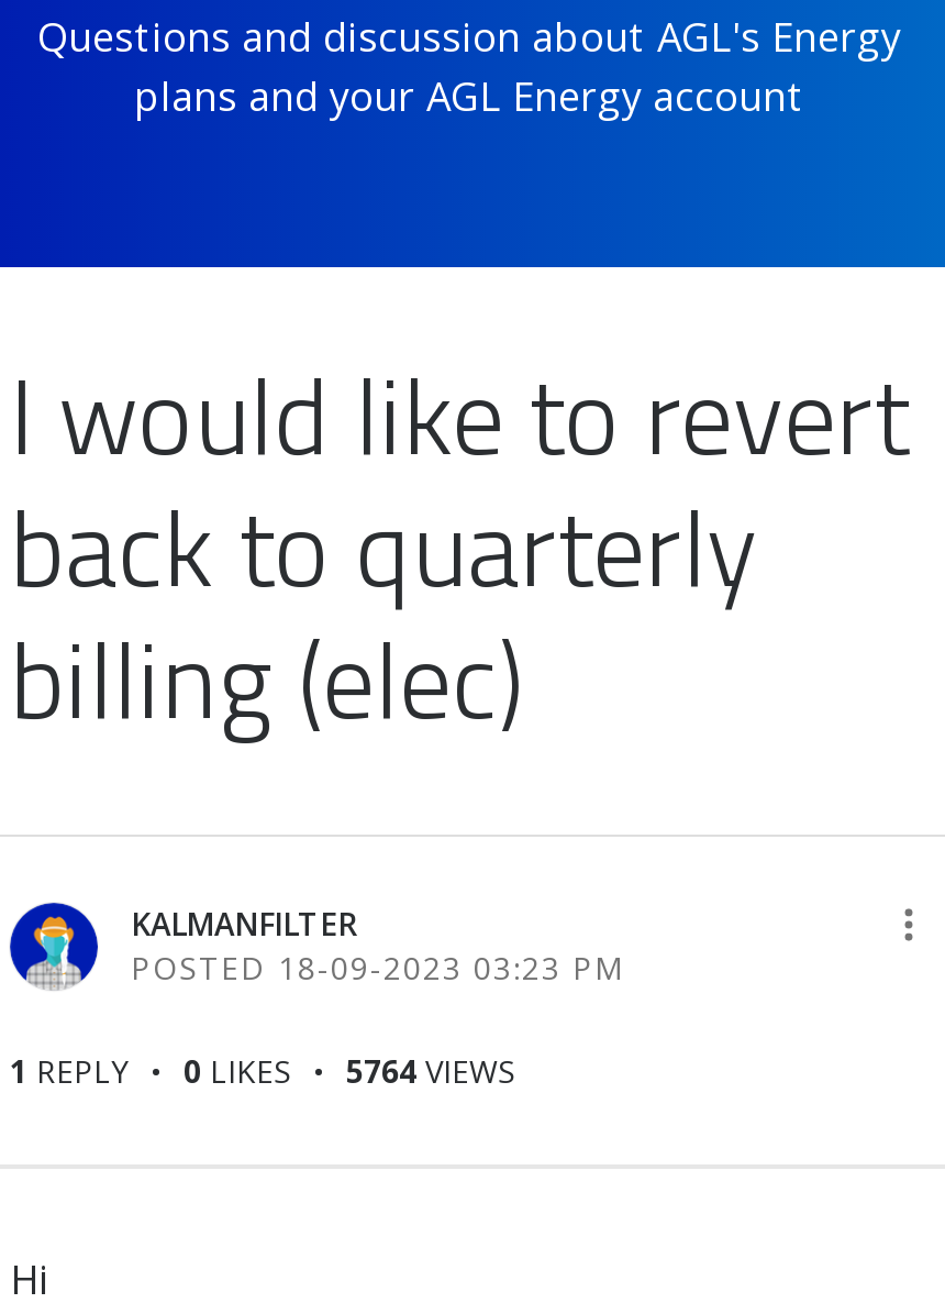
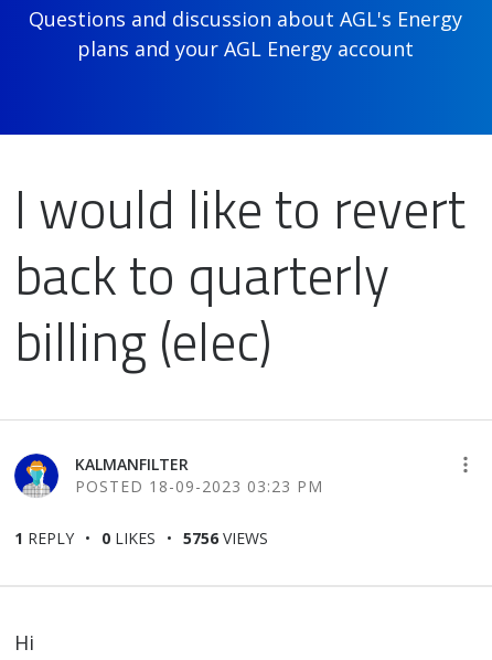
[10,1050,515,1092] 1 REPLY 0 LIKES 5764 VIEWS -> [14,528,268,549] 1 REPLY 0 LIKES 5756 VIEWS

